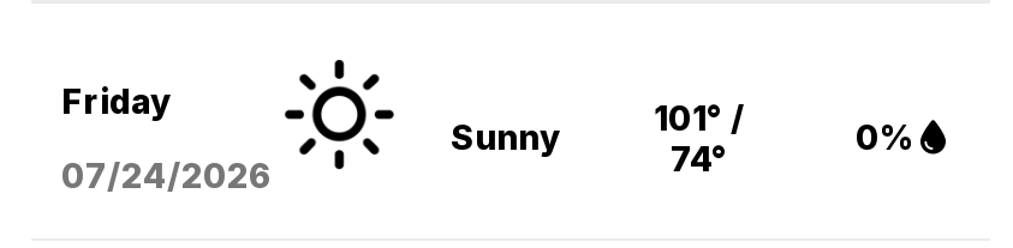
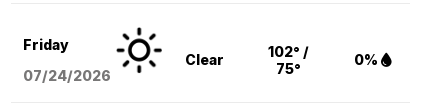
[451,98,745,180] Sunny | 101° / | 74° -> [185,43,309,77] Clear | 102° / | 75°

